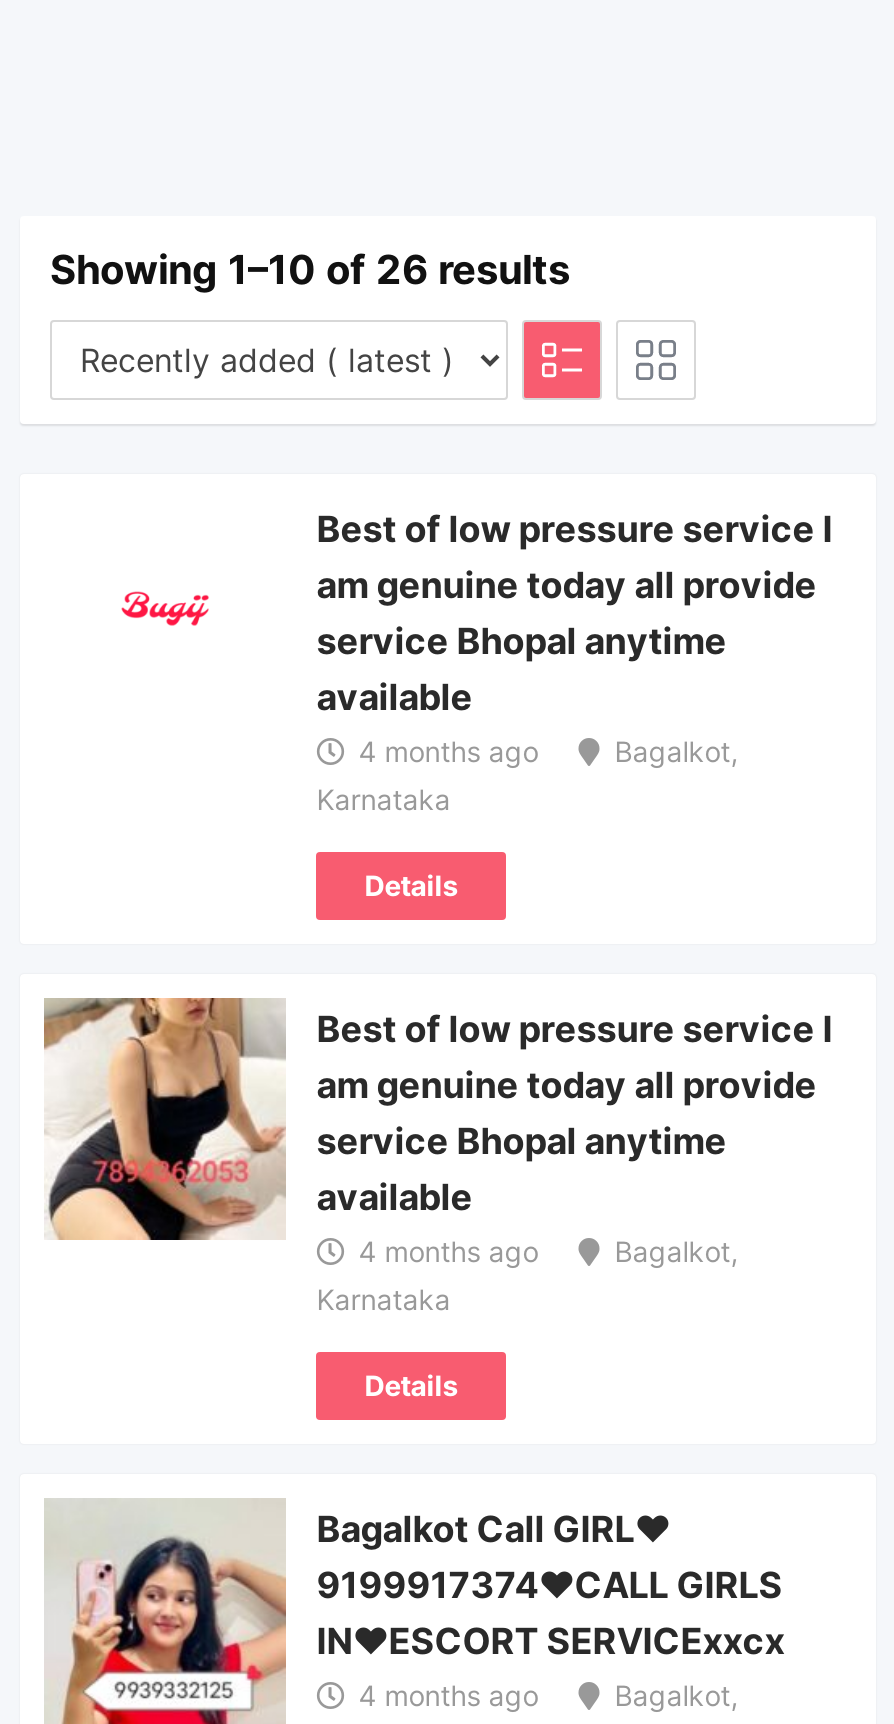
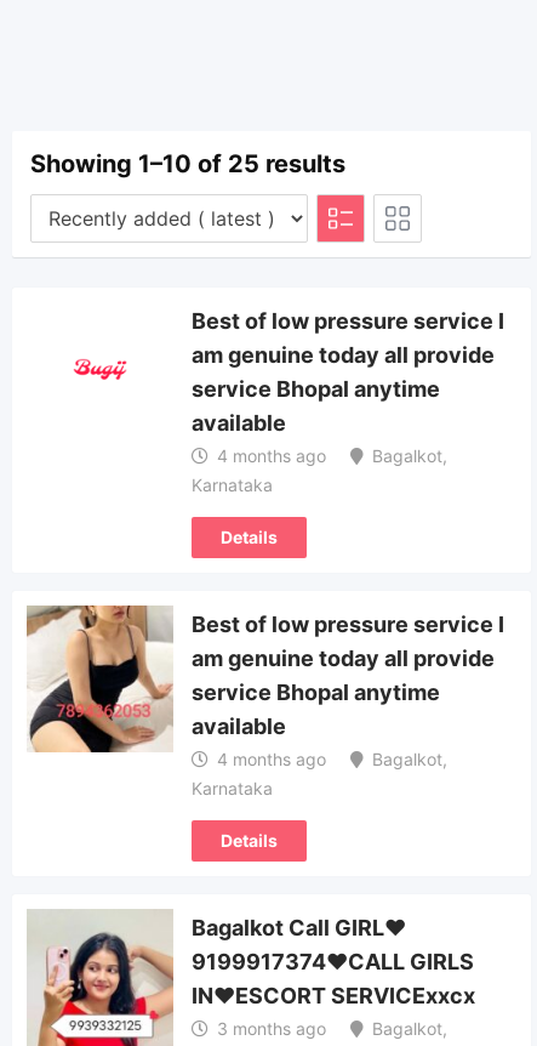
[50,246,570,294] Showing 1–10 of 26 results -> [30,149,345,178] Showing 1–10 of 25 results
[358,1678,538,1712] 4 months ago -> [217,1018,326,1039] 3 months ago

